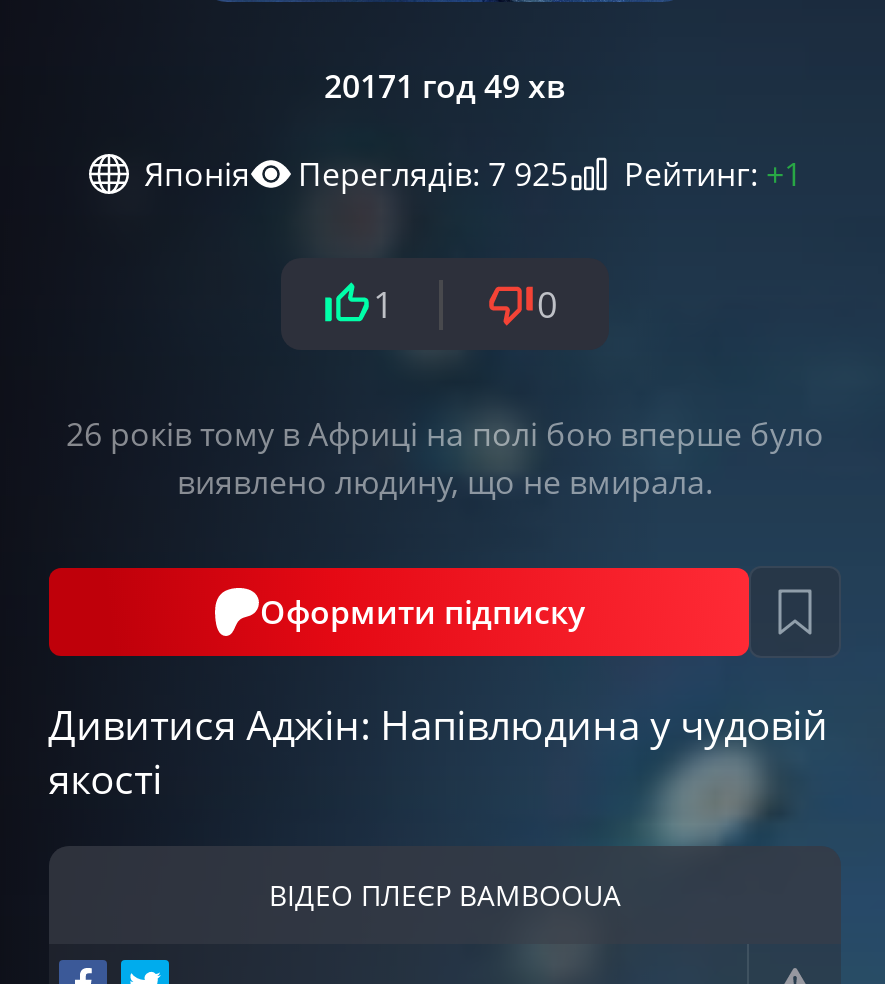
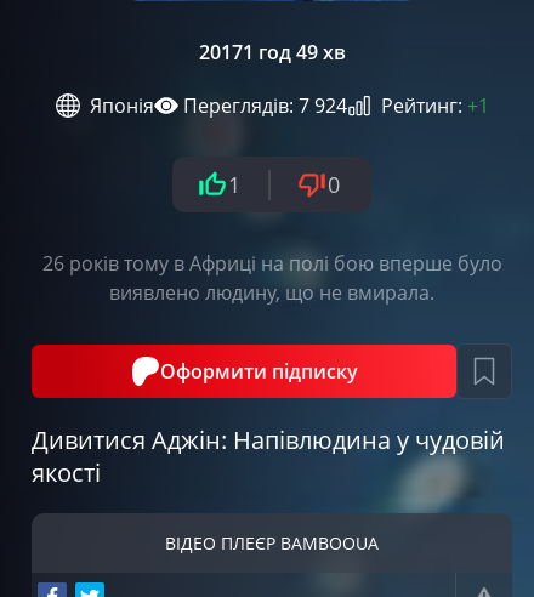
[298,153,568,197] Переглядів: 7 925 -> [183,93,346,119] Переглядів: 7 924

